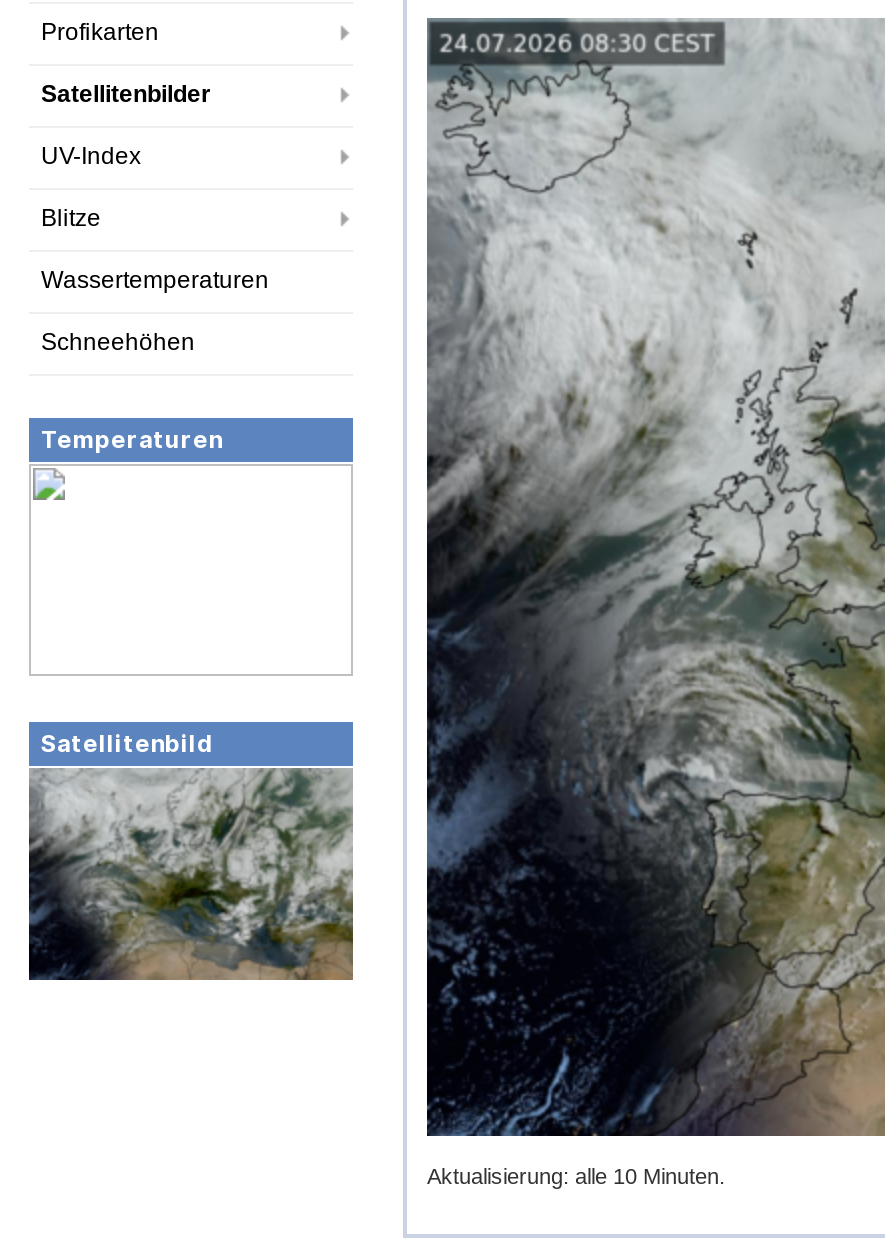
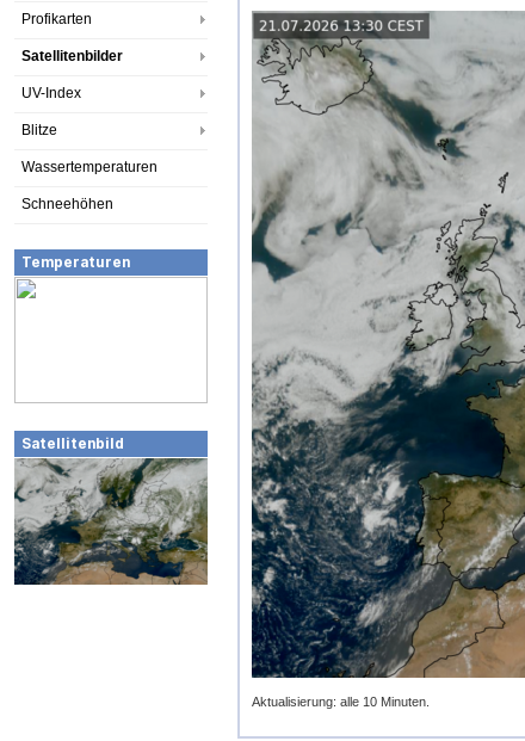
[425,24,879,1138] [image] -> [251,11,521,679] [image]
[29,766,353,978] [image] -> [13,458,208,585] [image]

